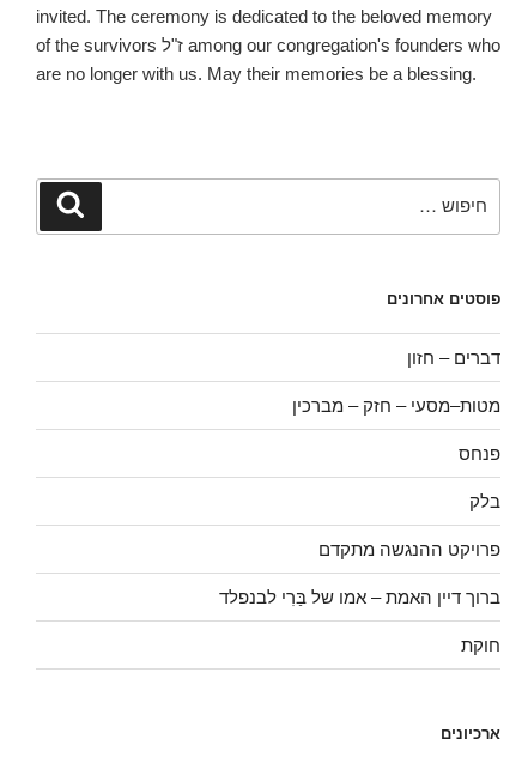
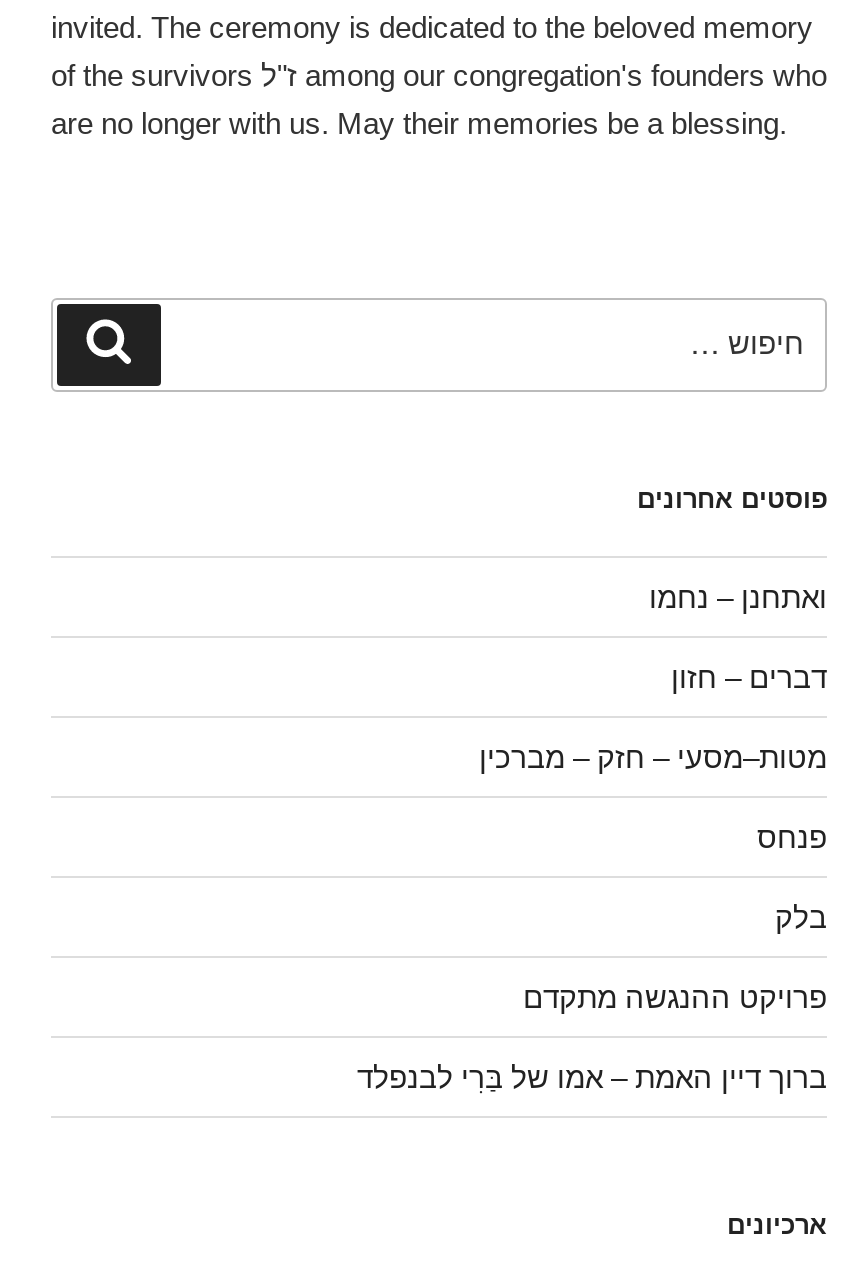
none -> [649,580,827,614] ואתחנן – נחמו
moved [219,347,500,607] -> [357,660,827,1094]: דברים – חזון | מטות–מסעי – חזק – מברכין | פנחס | בלק | פרויקט ההנגשה מתקדם | ברוך דיין האמת – אמו של בַּרִי לבנפלד
[461,635,500,655] חוקת -> none

